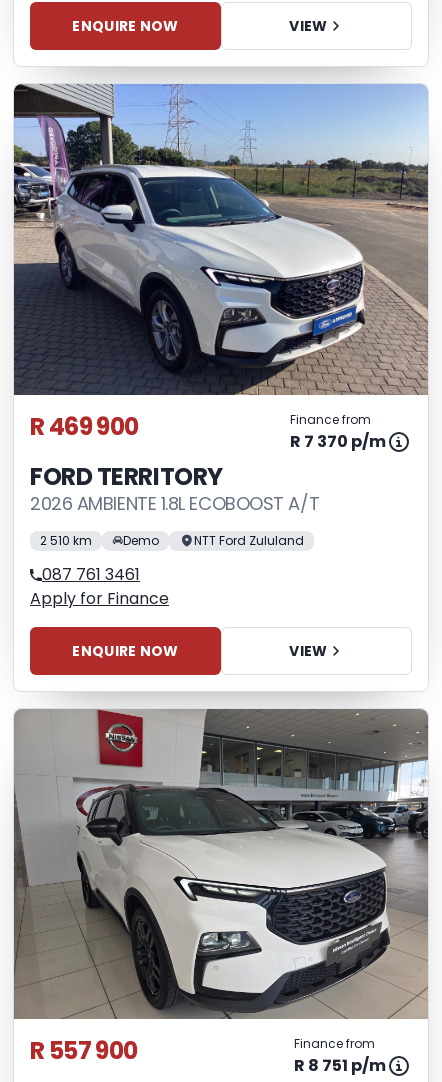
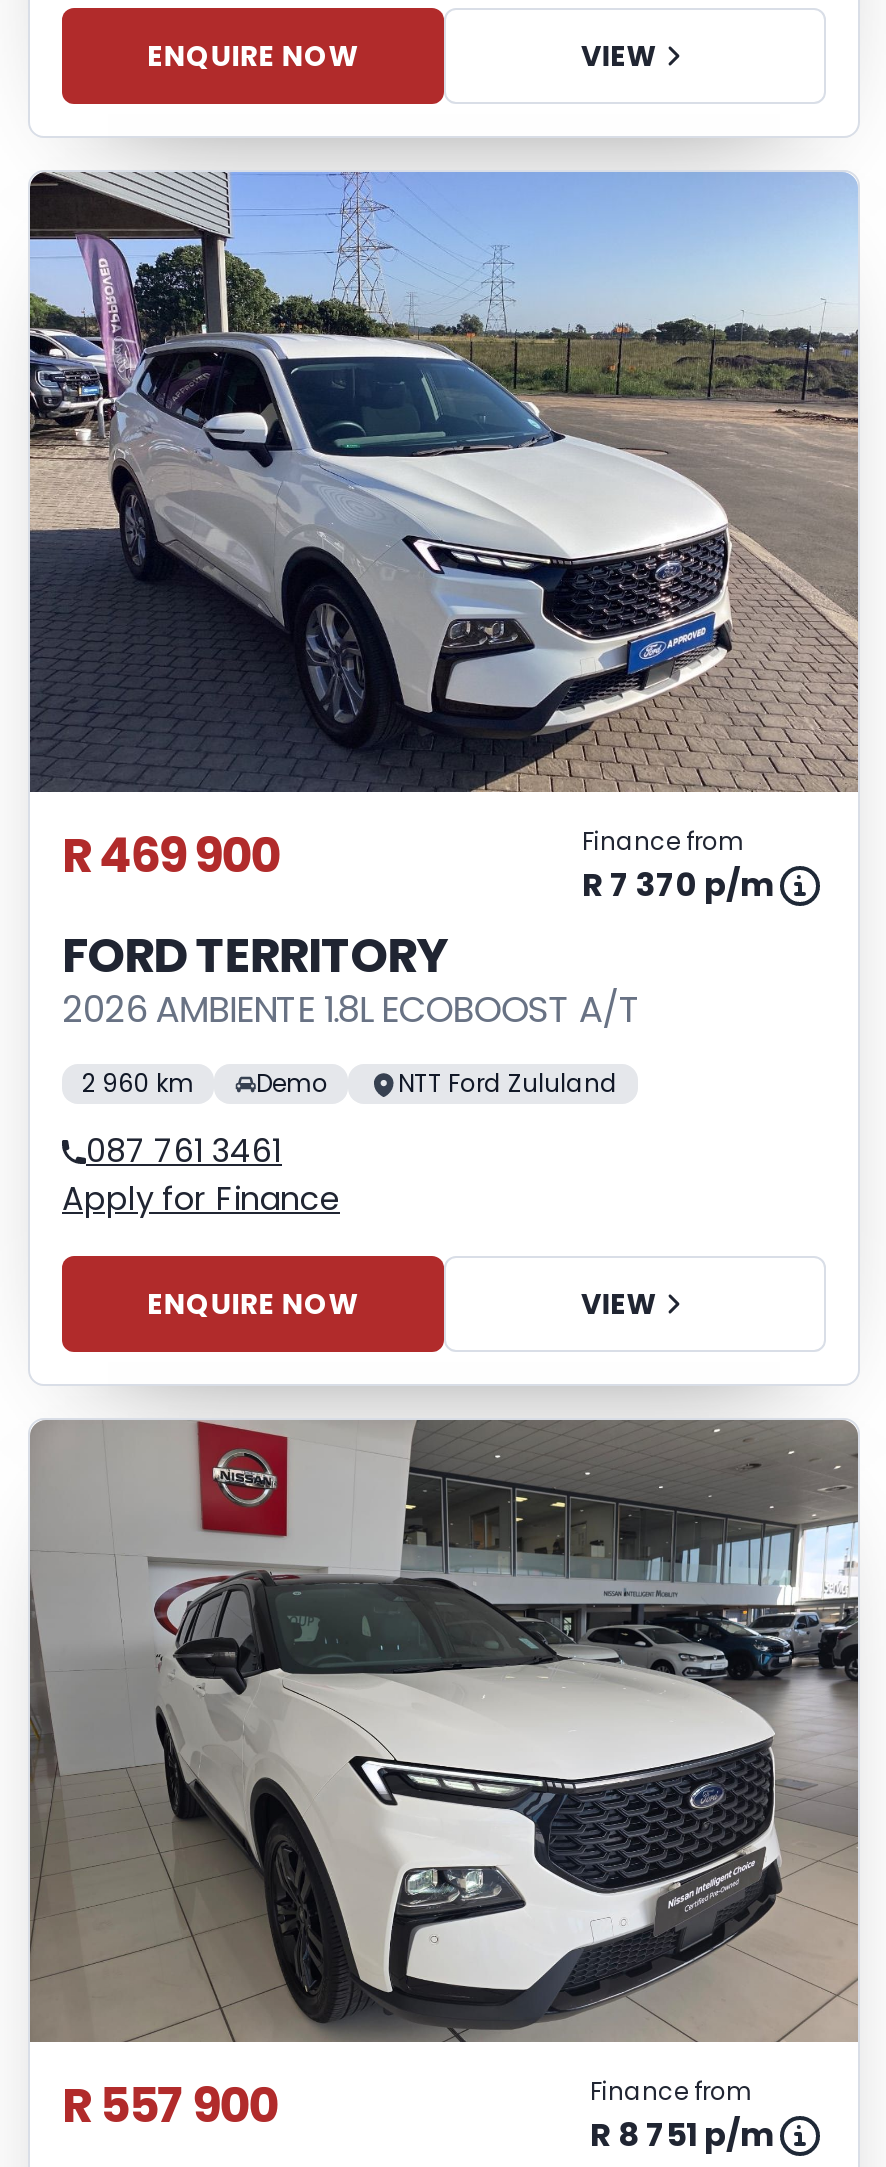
[40,531,159,548] 2 510 km Demo -> [82,1066,328,1100] 2 960 km Demo

